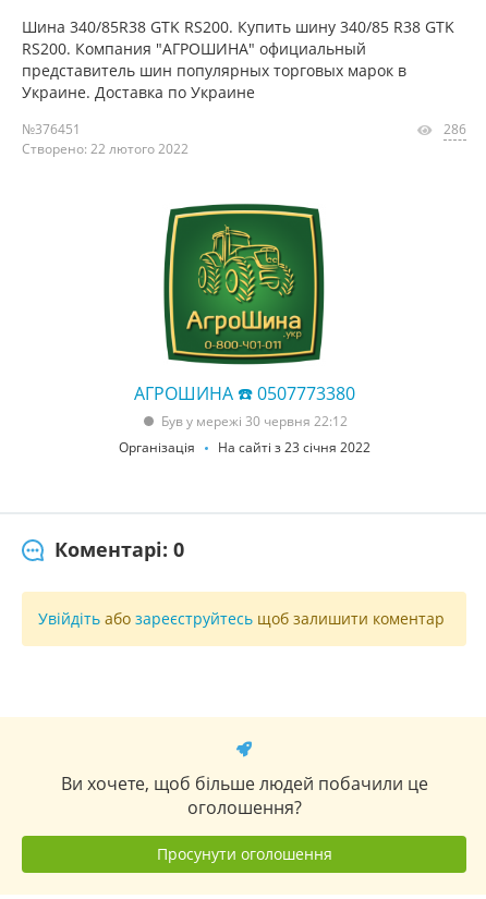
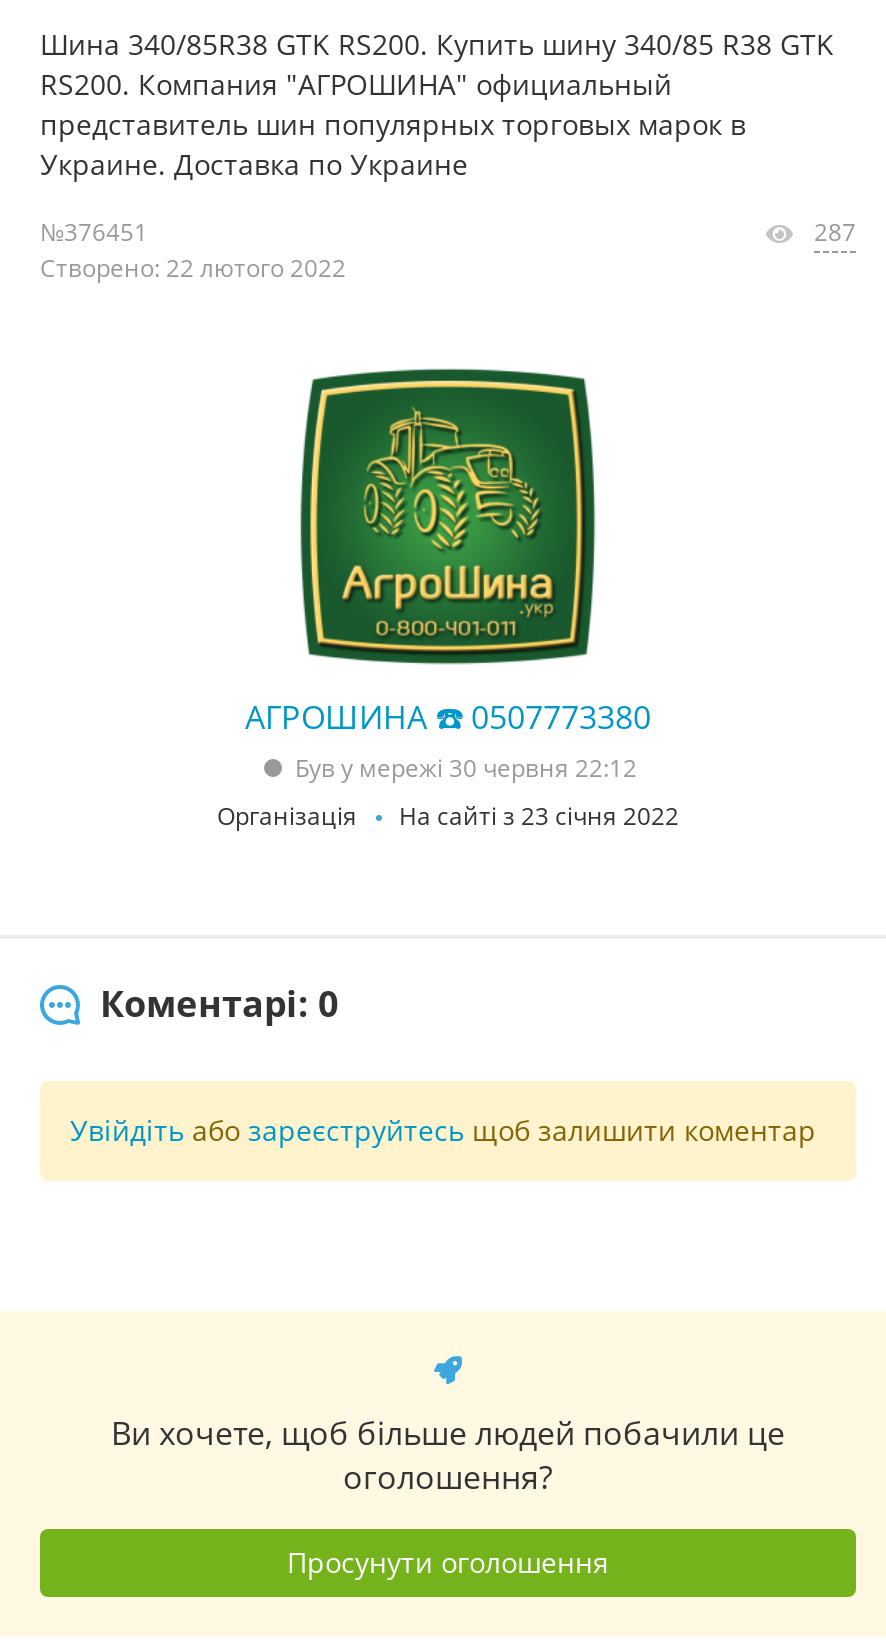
[444,120,466,138] 286 -> [814,215,856,249] 287

